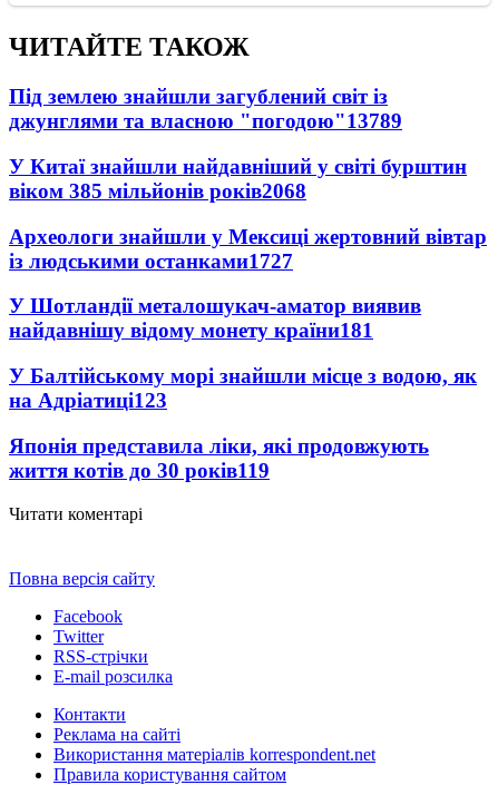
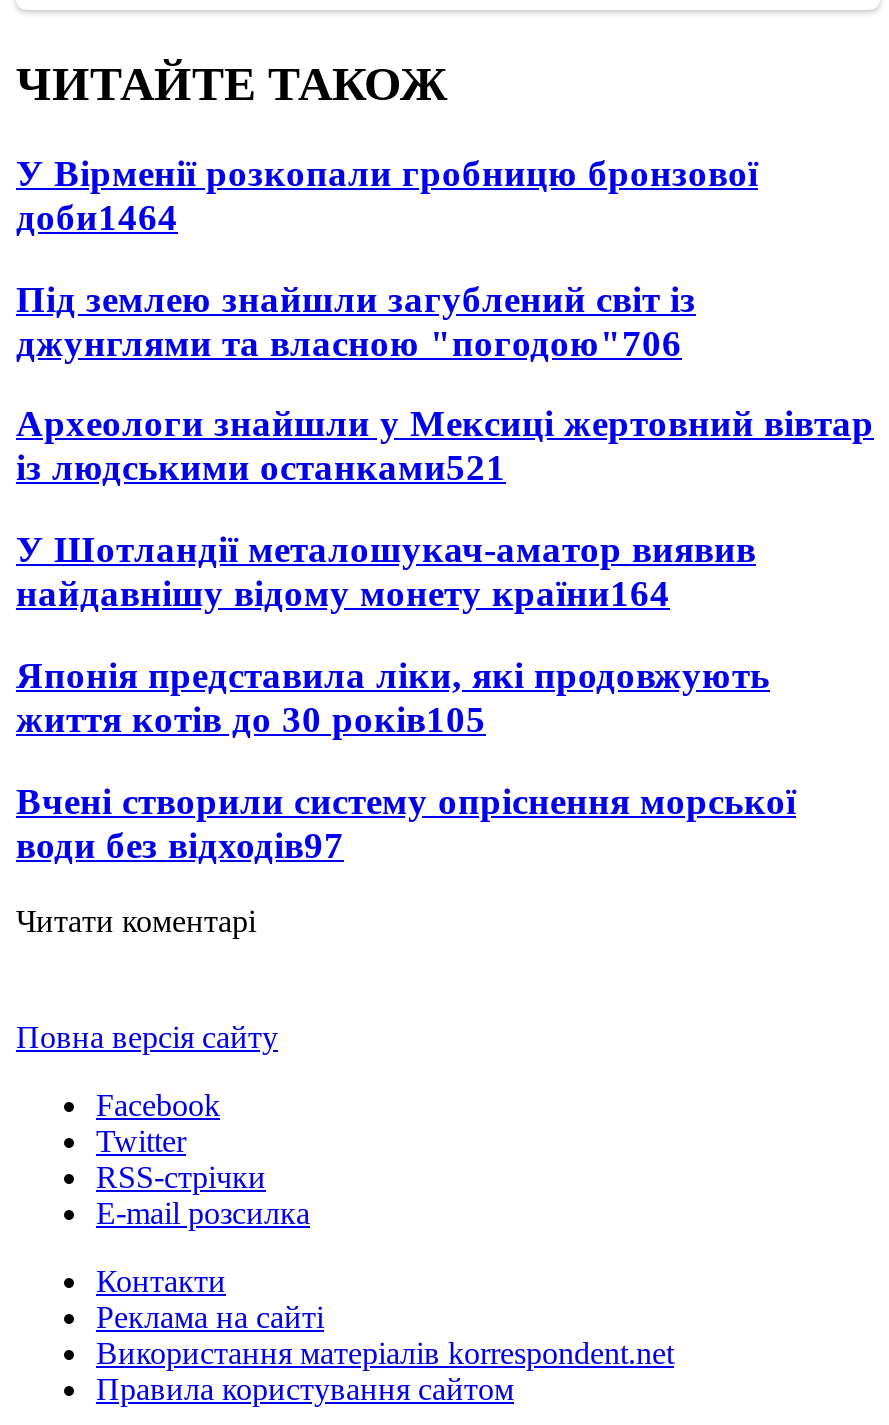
none -> [16,152,758,238] У Вірменії розкопали гробницю бронзової | доби1464
moved [9,85,388,108] -> [16,278,696,320]: Під землею знайшли загублений світ із
[9,109,467,203] джунглями та власною "погодою"13789 | У Китаї знайшли найдавніший у світі бурштин | віком 385 мільйонів років2068 -> [16,322,682,364] джунглями та власною "погодою"706
[9,249,293,272] із людськими останками1727 -> [16,447,506,489] із людськими останками521
[9,319,477,412] найдавнішу відому монету країни181 | У Балтійському морі знайшли місце з водою, як | на Адріатиці123 -> [16,573,670,615] найдавнішу відому монету країни164
moved [9,434,429,457] -> [16,654,770,696]: Японія представила ліки, які продовжують
[9,459,270,482] життя котів до 30 років119 -> [16,698,796,866] життя котів до 30 років105 | Вчені створили систему опріснення морської | води без відходів97

